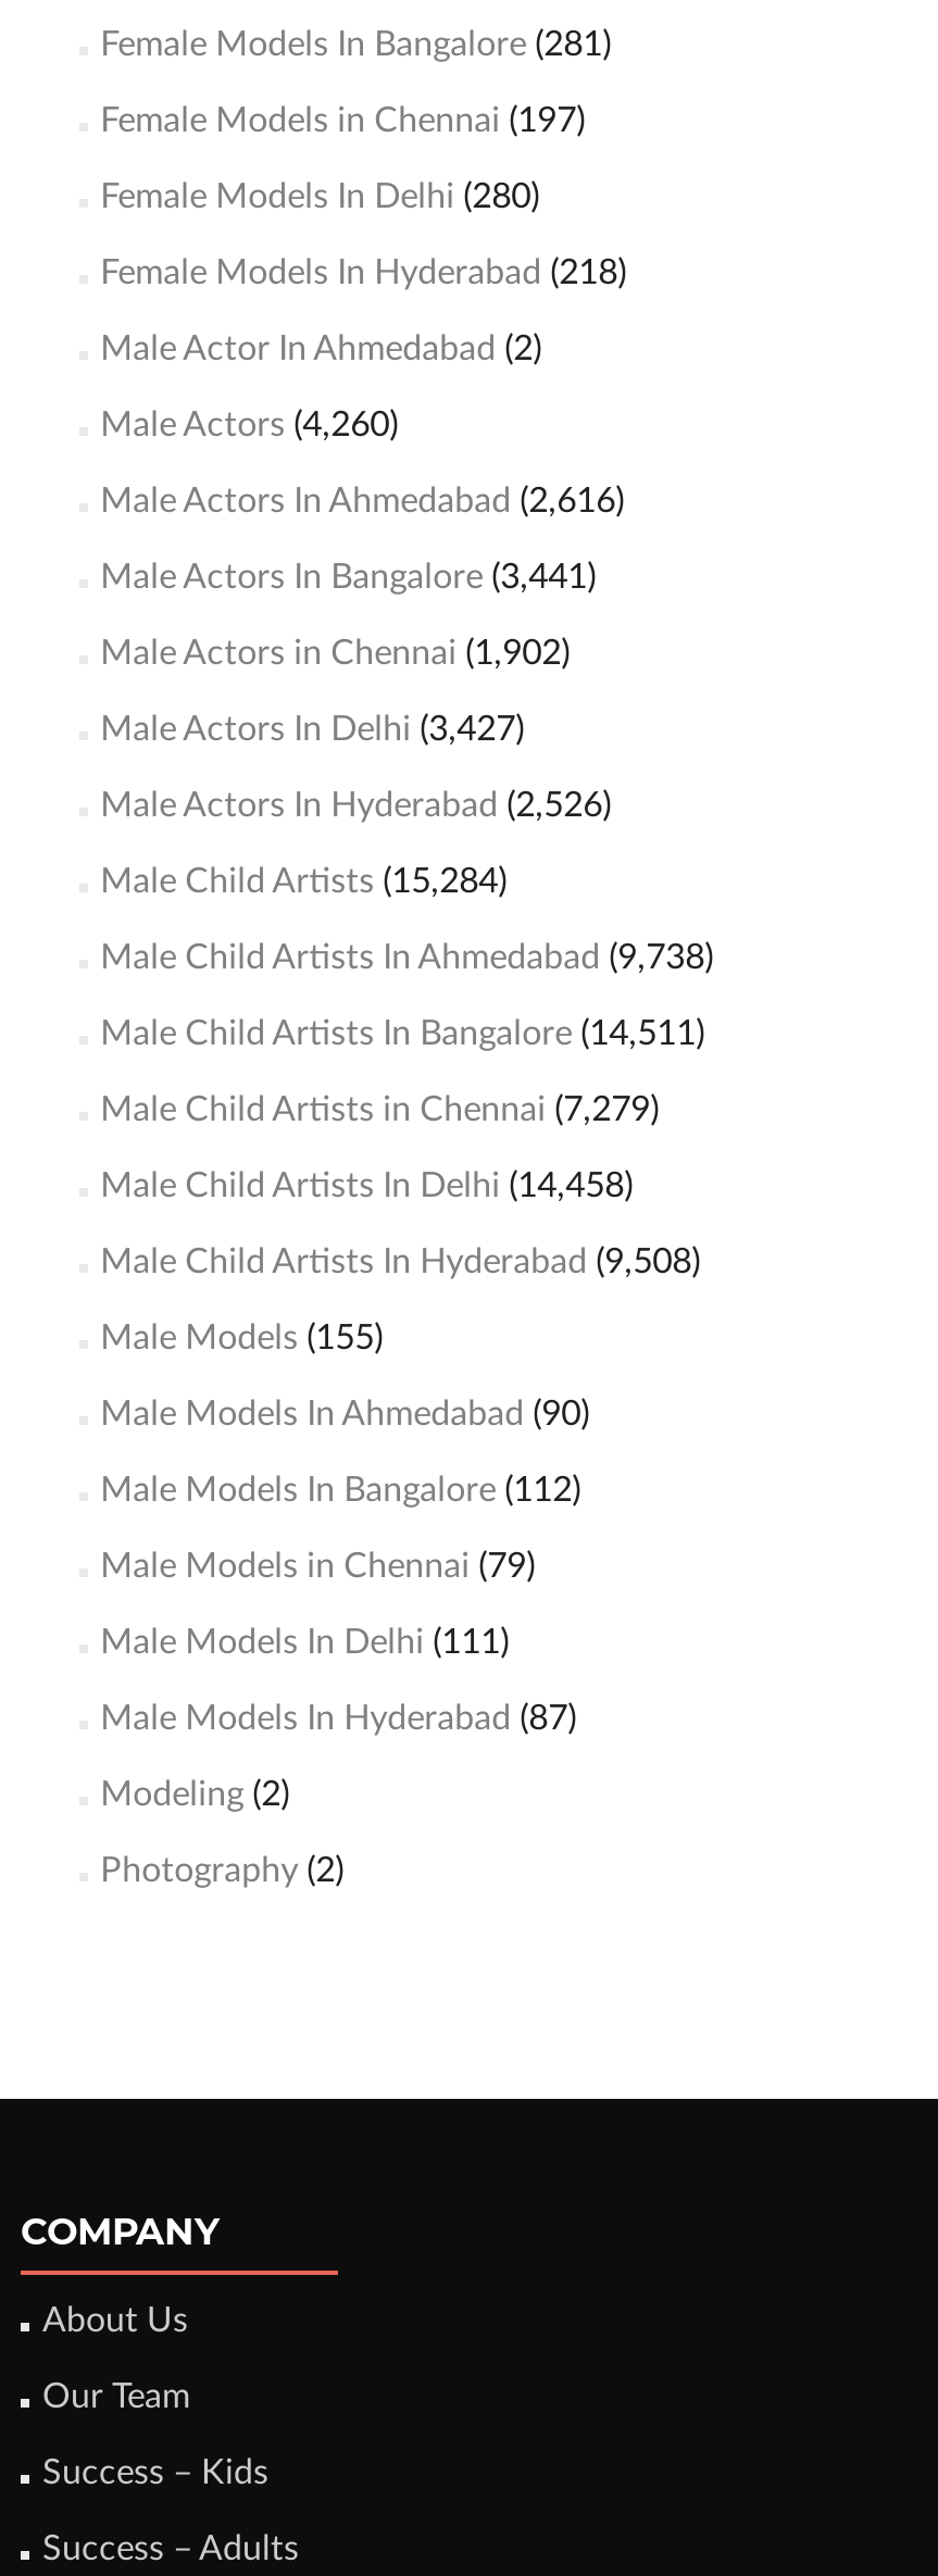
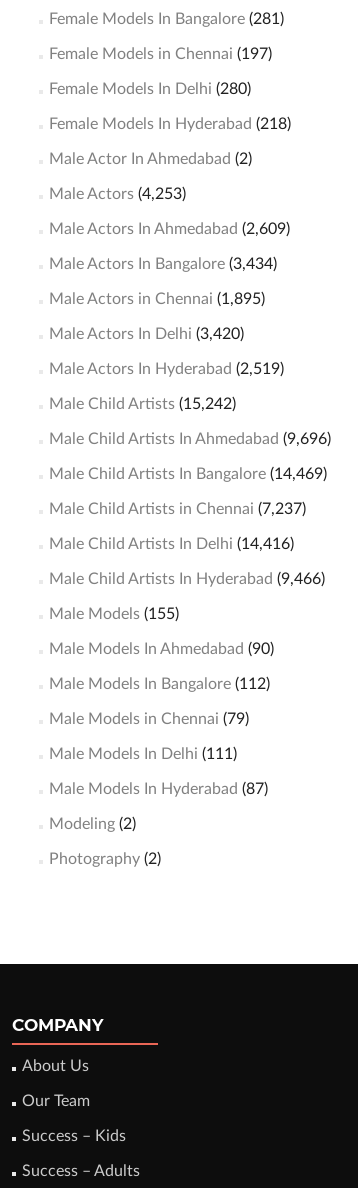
[100,408,398,442] Male Actors (4,260) -> [49,186,186,202] Male Actors (4,253)
[100,484,624,518] Male Actors In Ahmedabad (2,616) -> [49,221,290,237] Male Actors In Ahmedabad (2,609)
[100,560,596,595] Male Actors In Bangalore (3,441) -> [49,256,277,272] Male Actors In Bangalore (3,434)
[100,636,570,671] Male Actors in Chennai (1,902) -> [49,291,265,307] Male Actors in Chennai (1,895)
[100,712,524,747] Male Actors In Delhi (3,427) -> [49,326,244,342] Male Actors In Delhi (3,420)
[100,788,611,823] Male Actors In Hyderabad (2,526) -> [49,361,284,377] Male Actors In Hyderabad (2,519)
[100,864,507,899] Male Child Artists (15,284) -> [49,396,236,412] Male Child Artists (15,242)
[100,940,713,975] Male Child Artists In Ahmedabad (9,738) -> [49,431,331,447] Male Child Artists In Ahmedabad (9,696)
[100,1016,705,1051] Male Child Artists In Bangalore (14,511) -> [49,466,327,482] Male Child Artists In Bangalore (14,469)
[100,1092,659,1127] Male Child Artists in Chennai (7,279) -> [49,501,306,517] Male Child Artists in Chennai (7,237)
[100,1168,633,1203] Male Child Artists In Delhi (14,458) -> [49,536,294,552] Male Child Artists In Delhi (14,416)
[100,1245,700,1279] Male Child Artists In Hyderabad (9,508) -> [49,571,325,587] Male Child Artists In Hyderabad (9,466)

